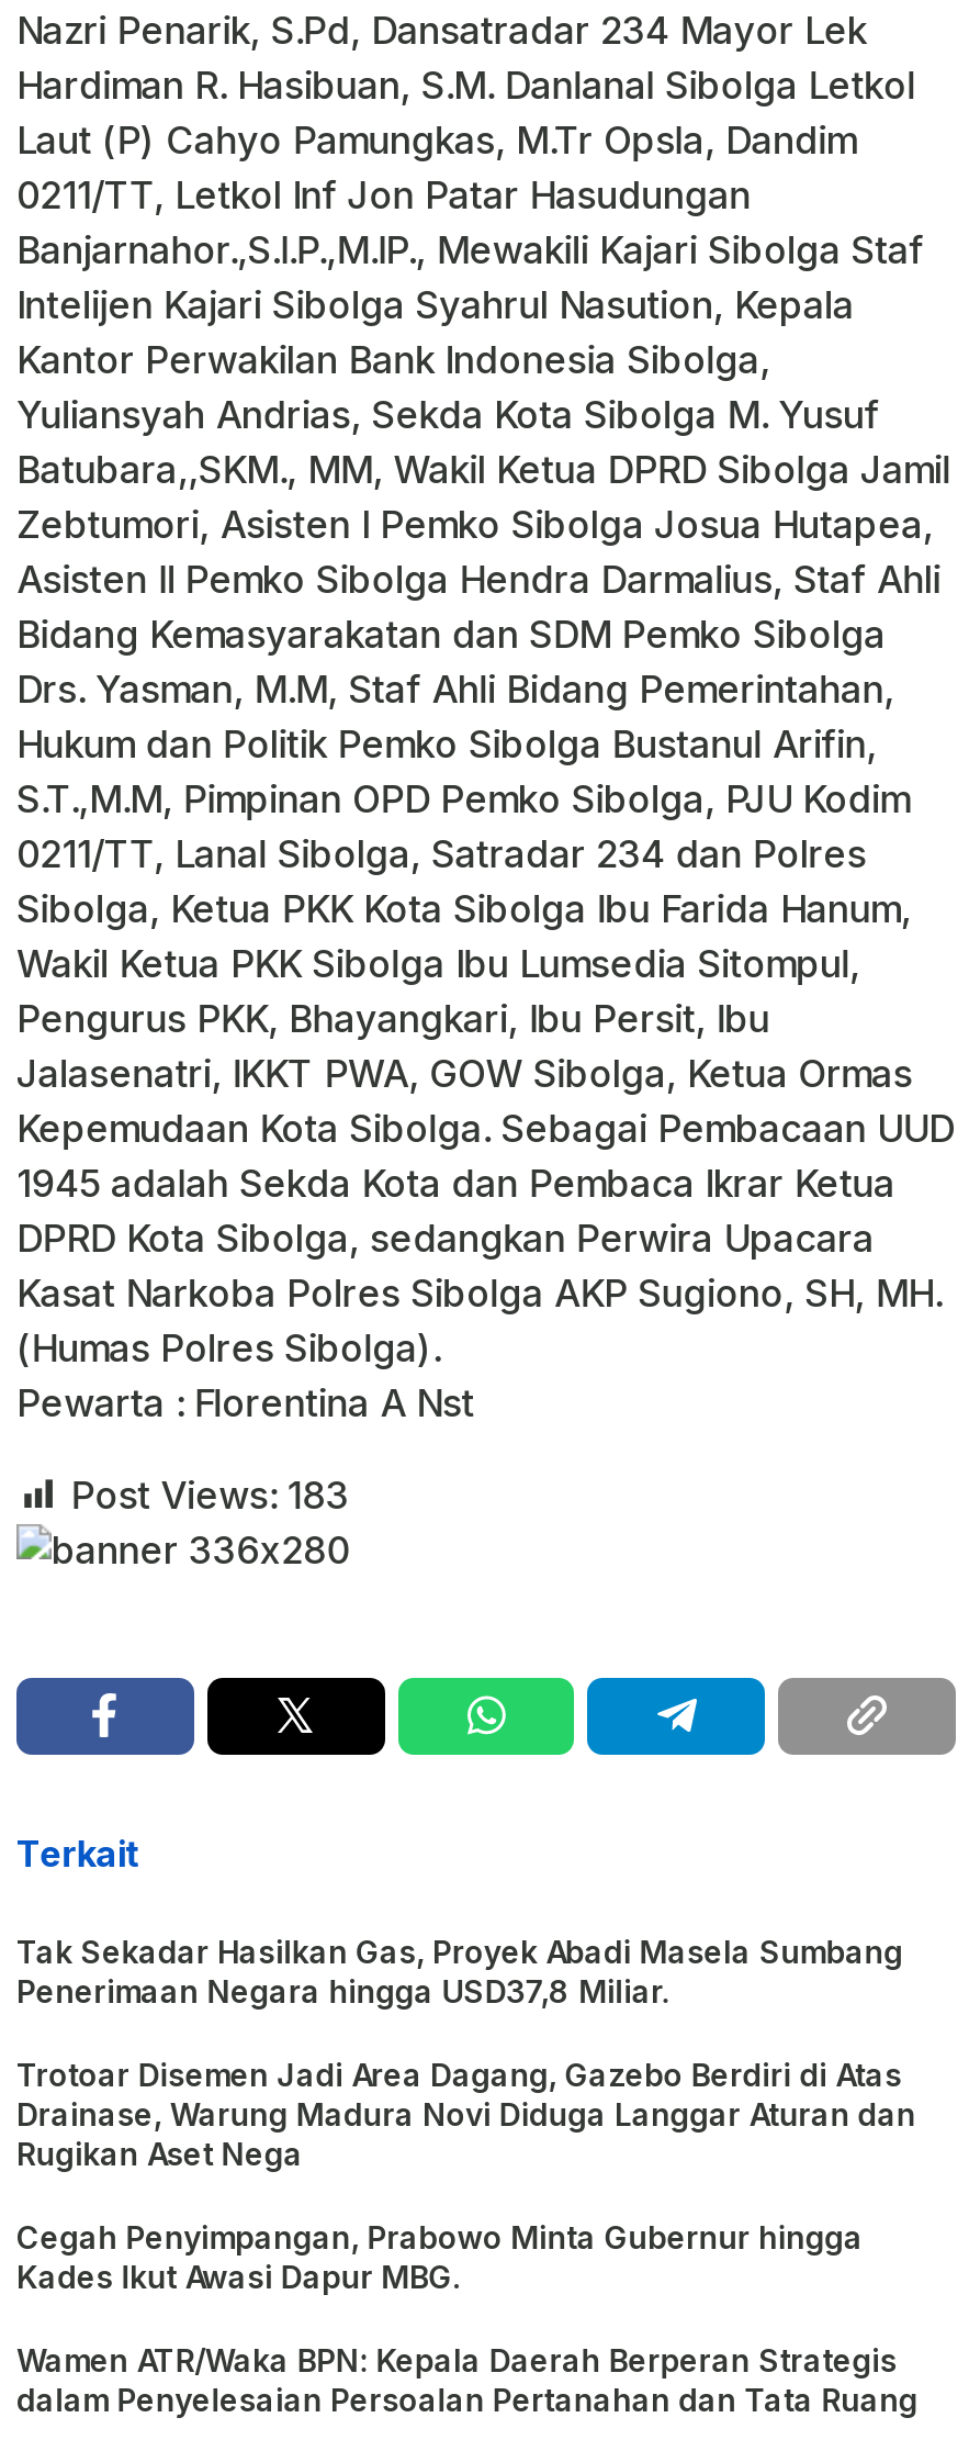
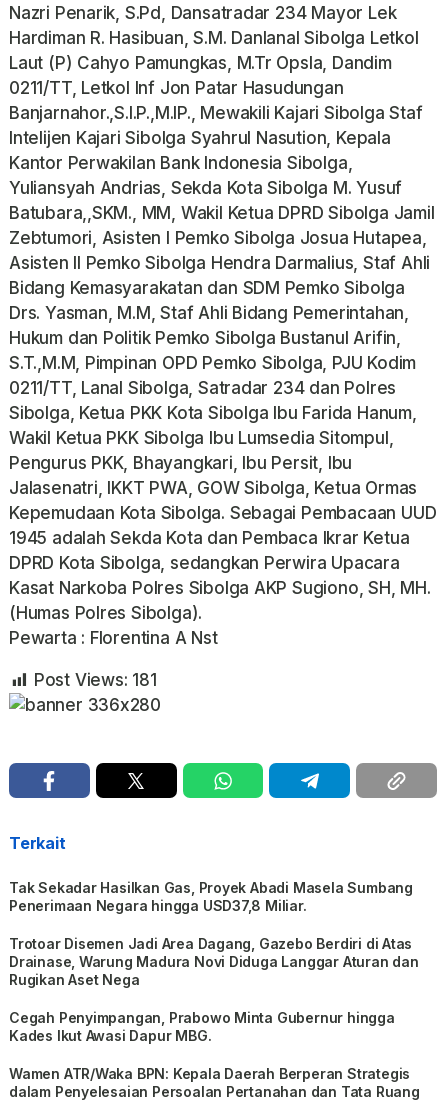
[71,1472,349,1516] Post Views: 183 -> [34,670,157,690] Post Views: 181

